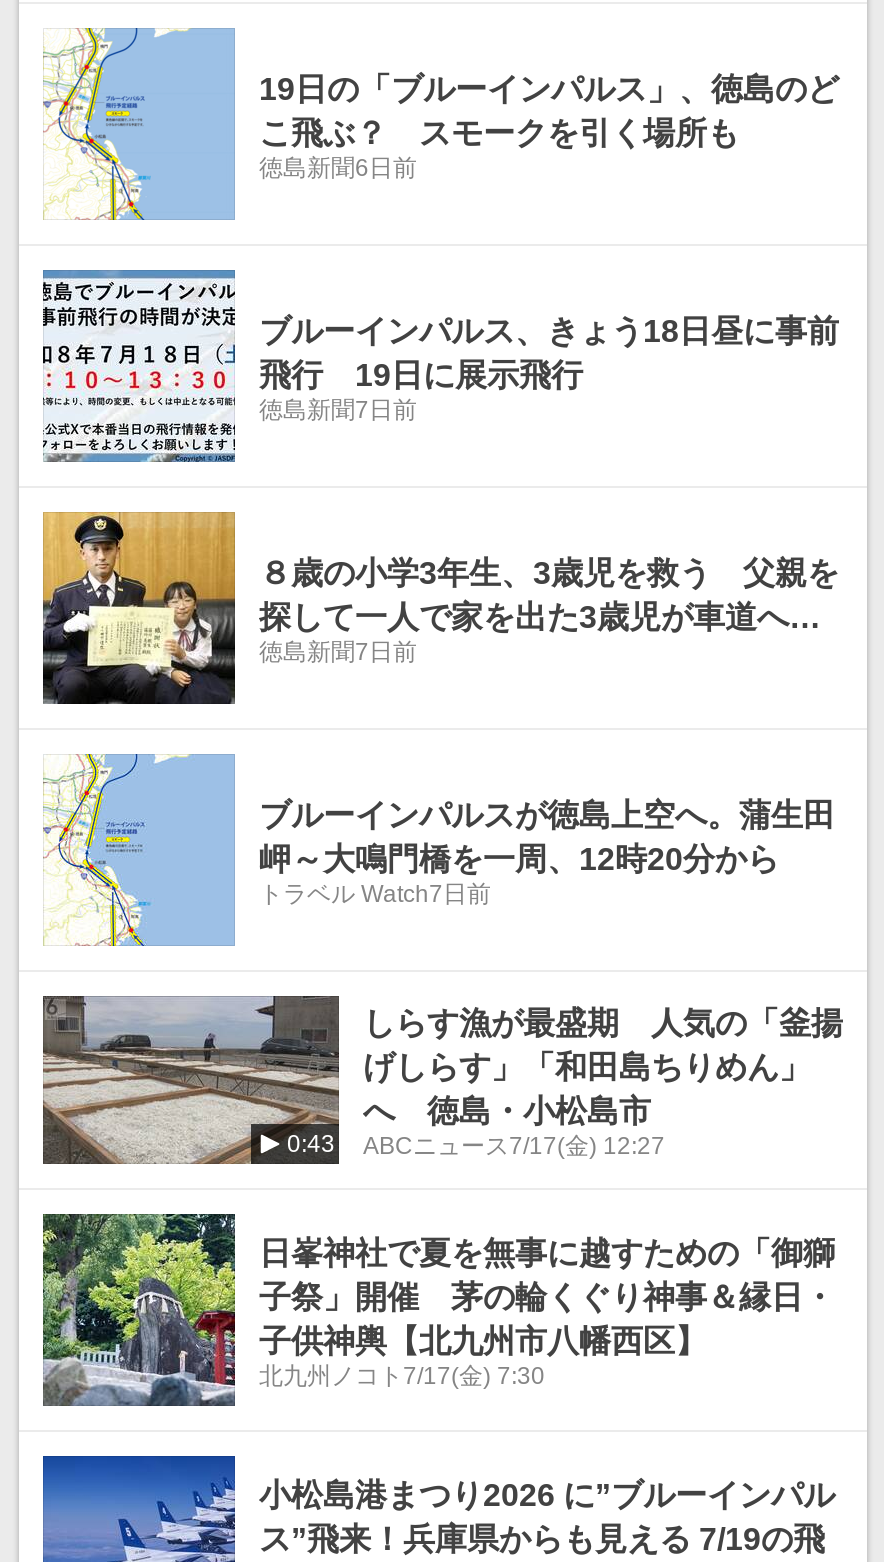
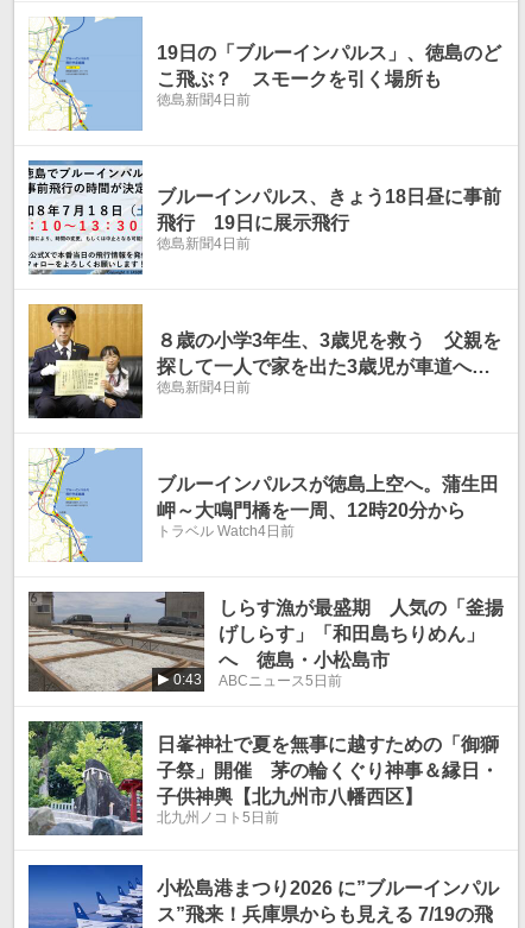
[259,153,417,181] 徳島新聞6日前 -> [157,91,251,108] 徳島新聞4日前
[259,395,417,423] 徳島新聞7日前 -> [157,235,251,251] 徳島新聞4日前
[259,637,417,665] 徳島新聞7日前 -> [157,378,251,395] 徳島新聞4日前
[259,879,491,907] トラベル Watch7日前 -> [157,522,295,539] トラベル Watch4日前
[363,1131,665,1159] ABCニュース7/17(金) 12:27 -> [219,672,342,689] ABCニュース5日前
[259,1361,545,1389] 北九州ノコト7/17(金) 7:30 -> [157,809,279,825] 北九州ノコト5日前

